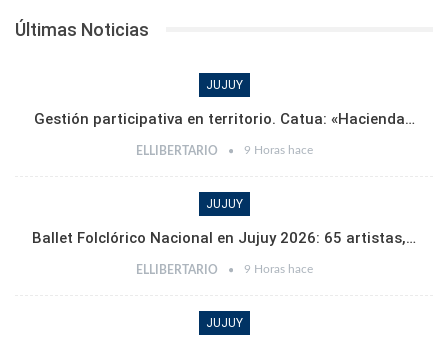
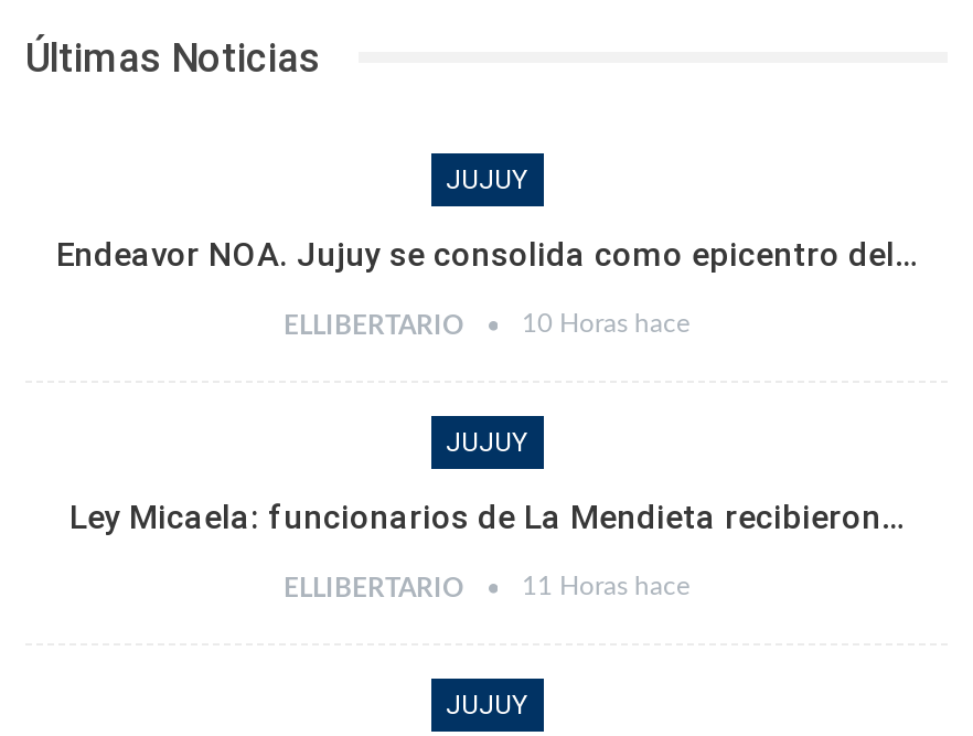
[33,110,414,128] Gestión participativa en territorio. Catua: «Hacienda… -> [56,234,917,274] Endeavor NOA. Jujuy se consolida como epicentro del…
[135,144,312,157] ELLIBERTARIO 9 Horas hace -> [284,309,689,338] ELLIBERTARIO 10 Horas hace
[32,229,416,247] Ballet Folclórico Nacional en Jujuy 2026: 65 artistas,… -> [69,497,904,536] Ley Micaela: funcionarios de La Mendieta recibieron…
[135,263,312,276] ELLIBERTARIO 9 Horas hace -> [284,572,689,600] ELLIBERTARIO 11 Horas hace

